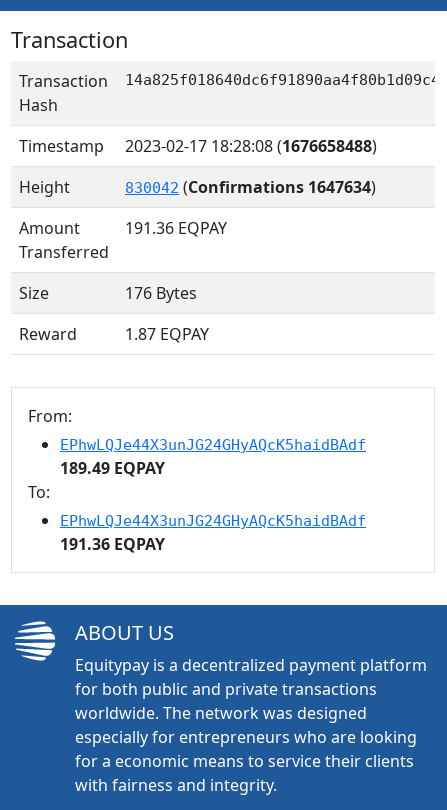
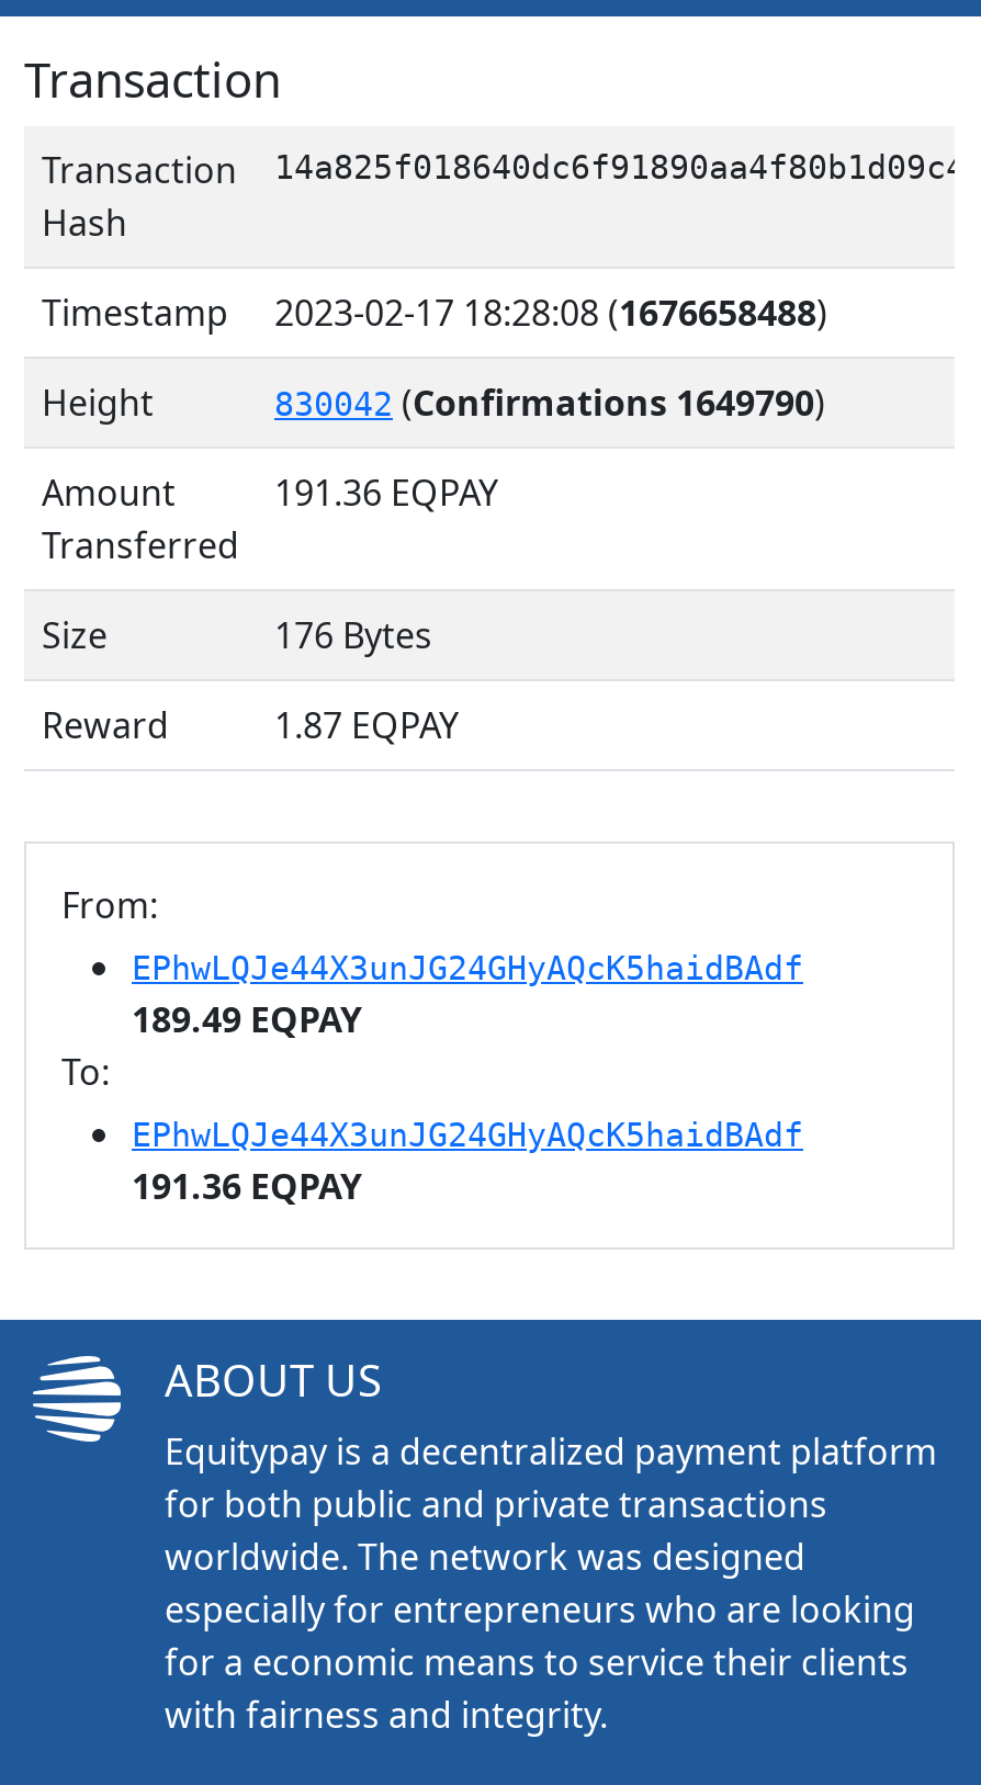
[125,176,376,198] 830042 (Confirmations 1647634) -> [274,378,825,426] 830042 (Confirmations 1649790)

